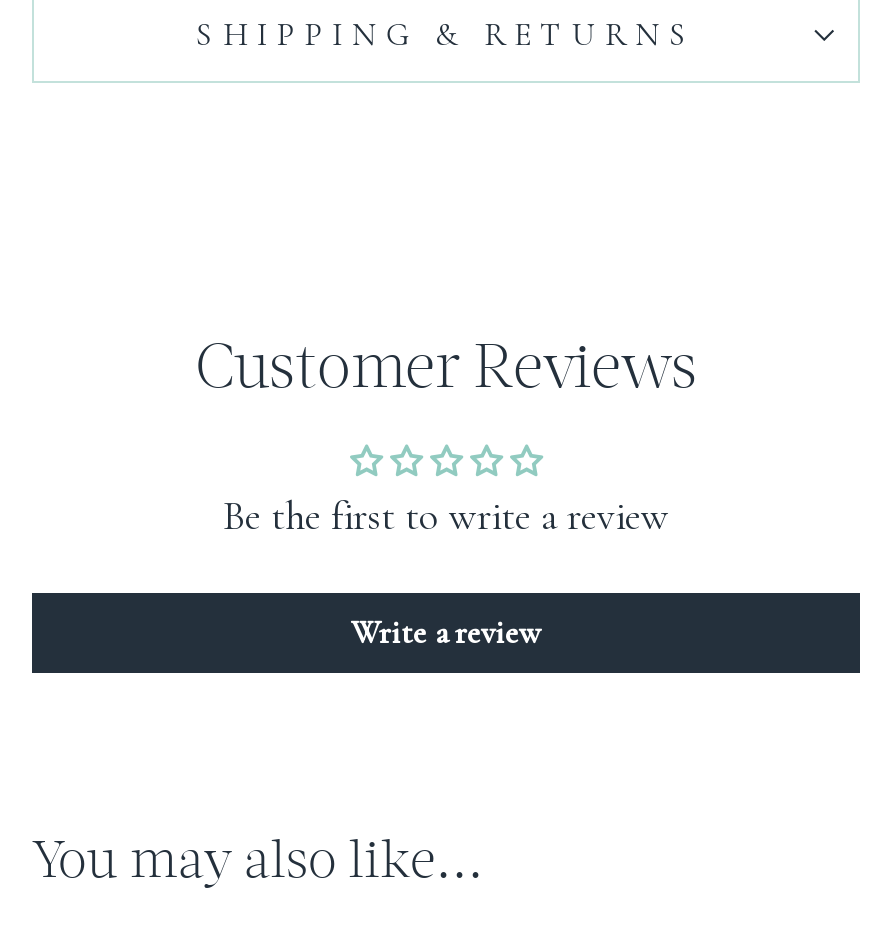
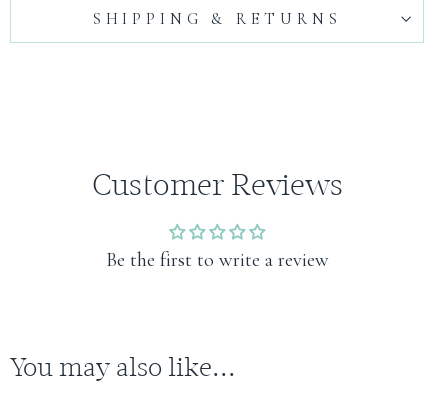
[351,614,541,654] Write a review -> none

